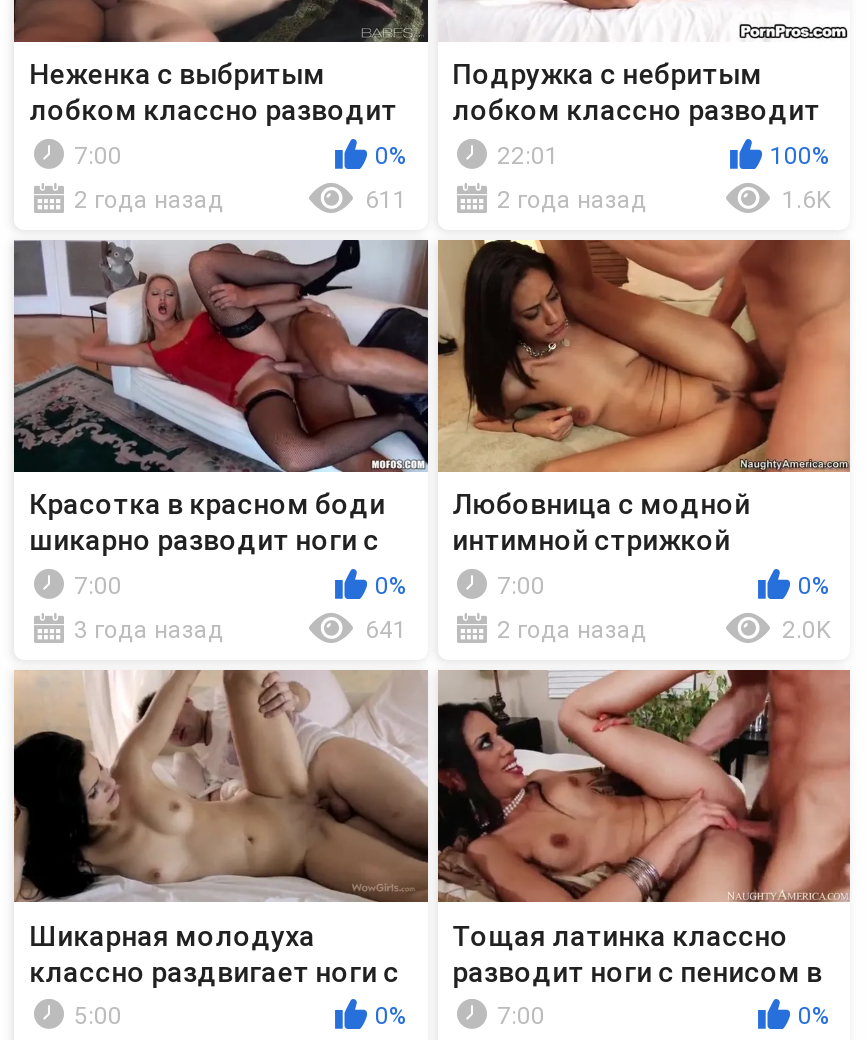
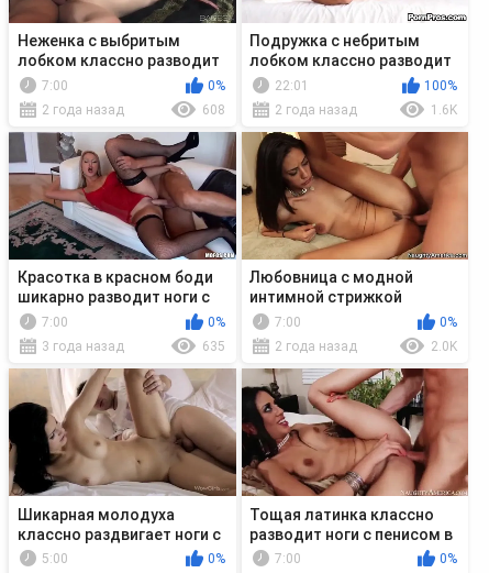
[365,185,407,213] 611 -> [202,102,225,117] 608
[365,616,407,644] 641 -> [202,339,225,354] 635

